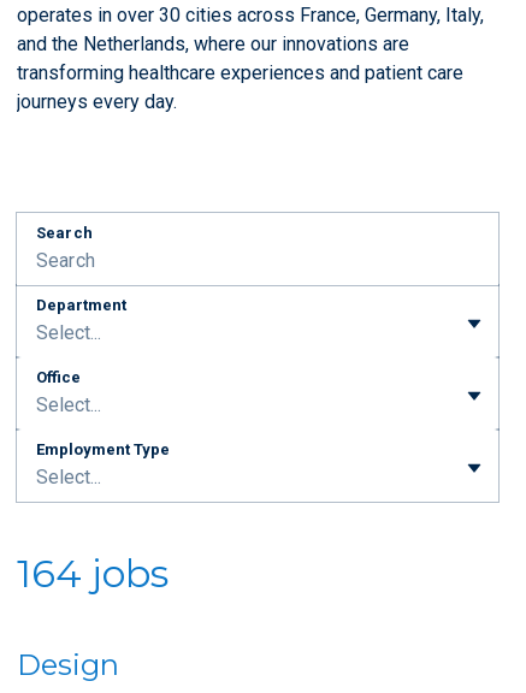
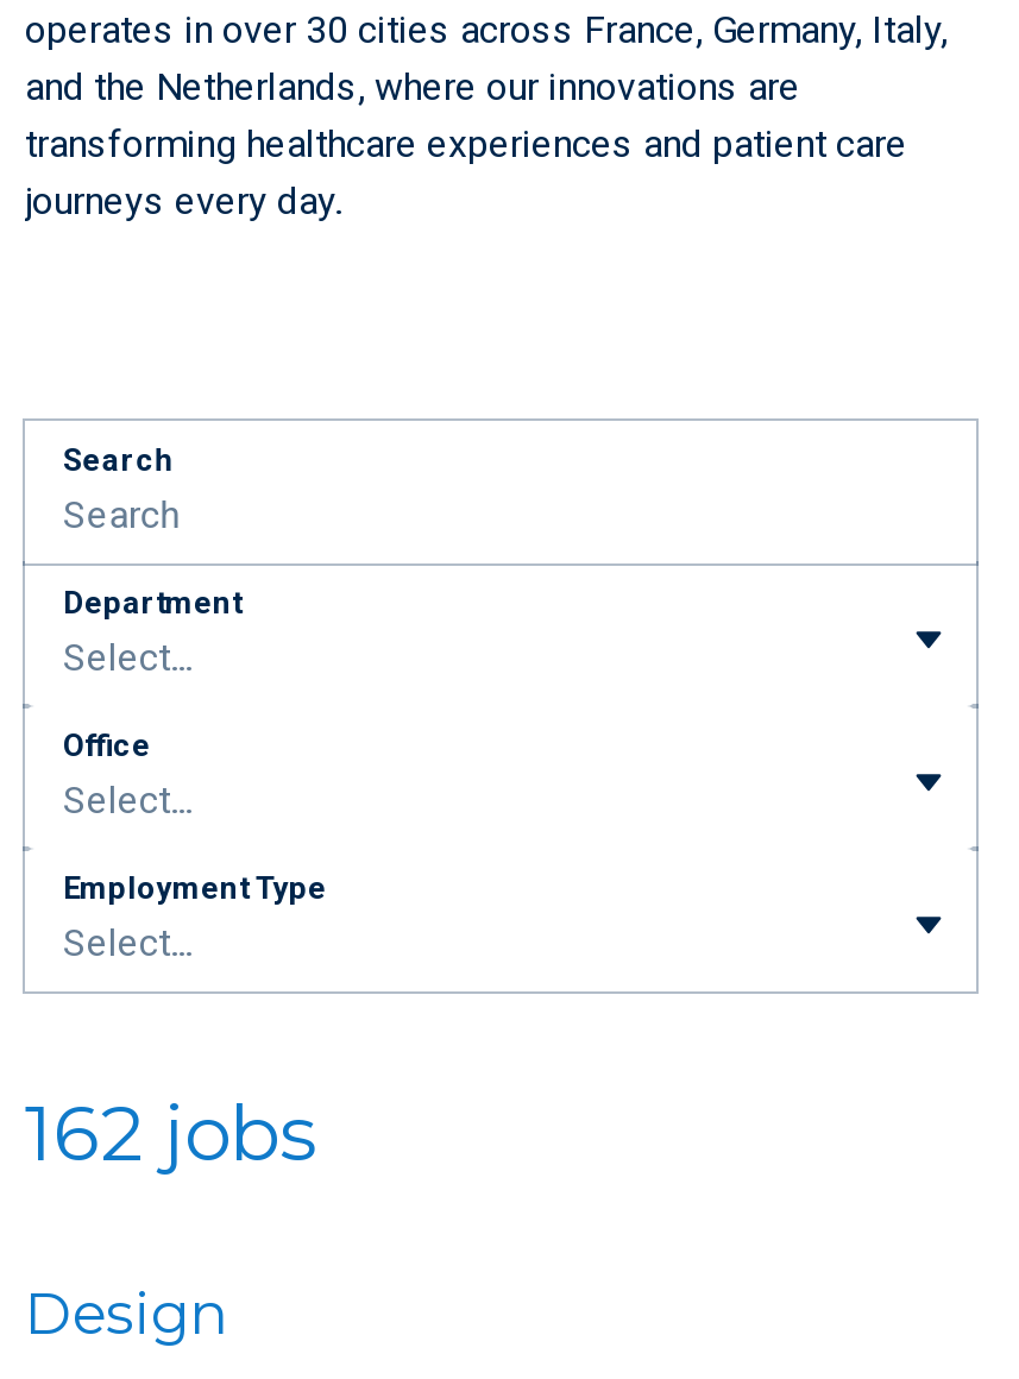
[17,550,169,597] 164 jobs -> [25,1086,315,1179] 162 jobs

